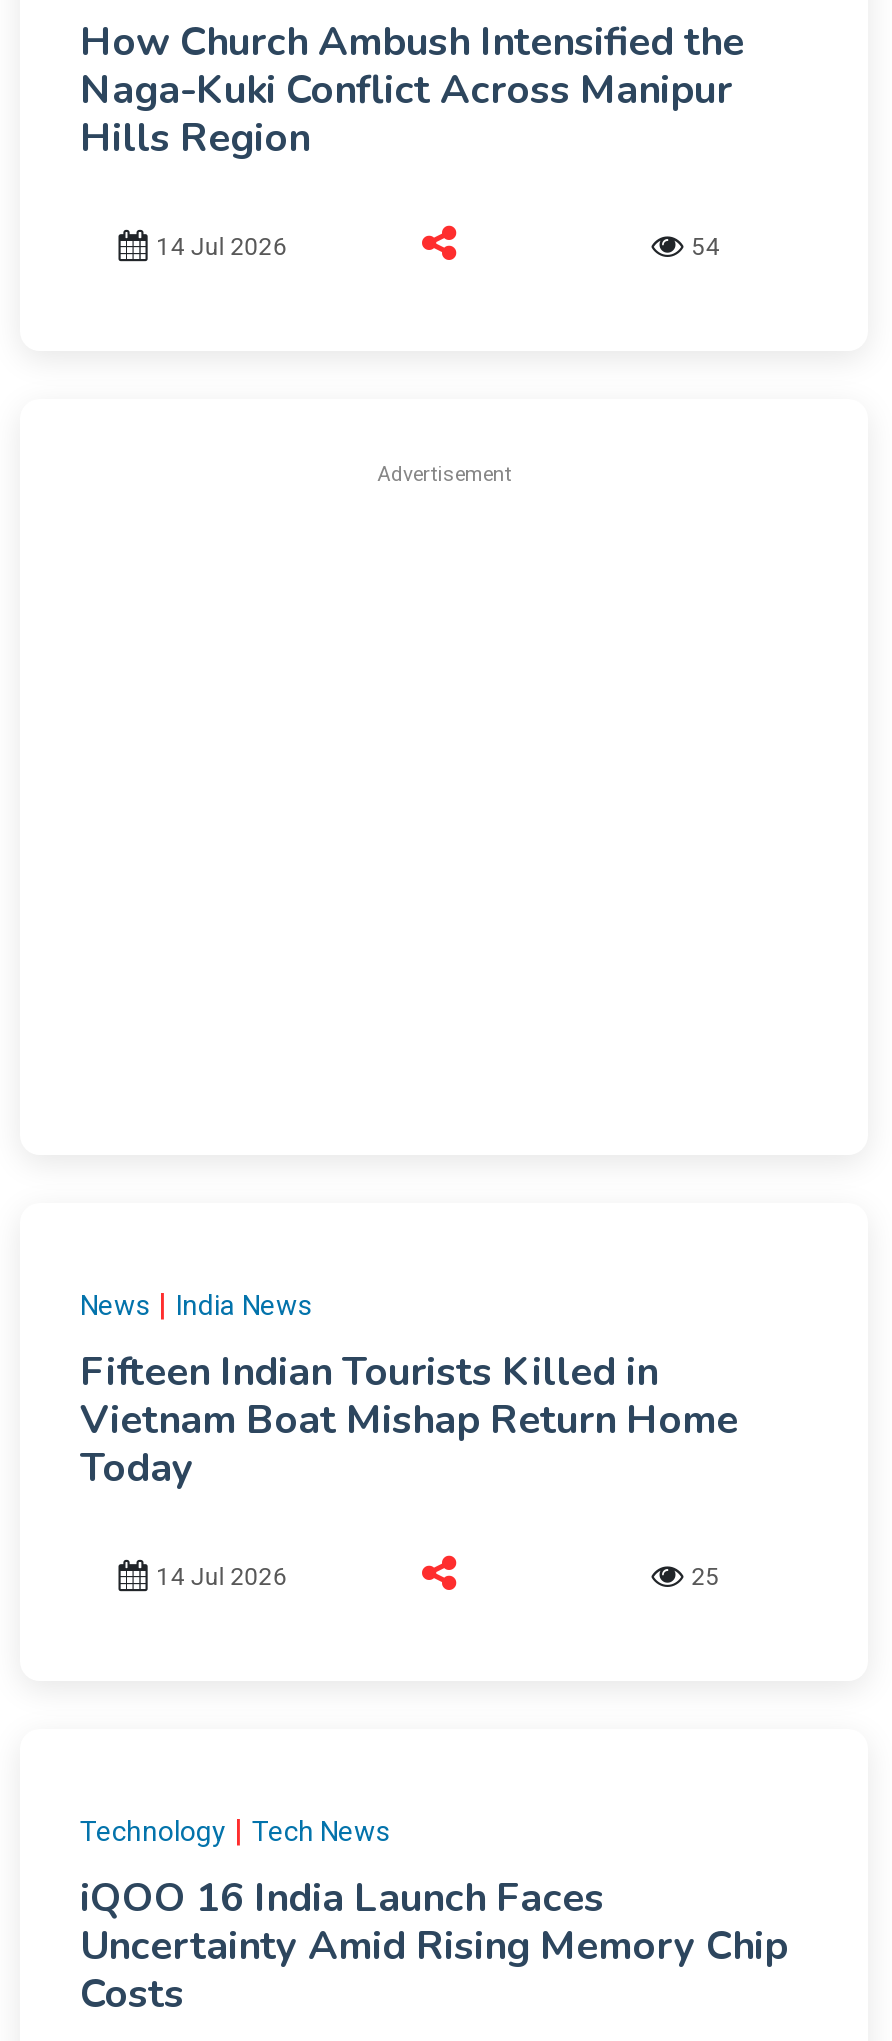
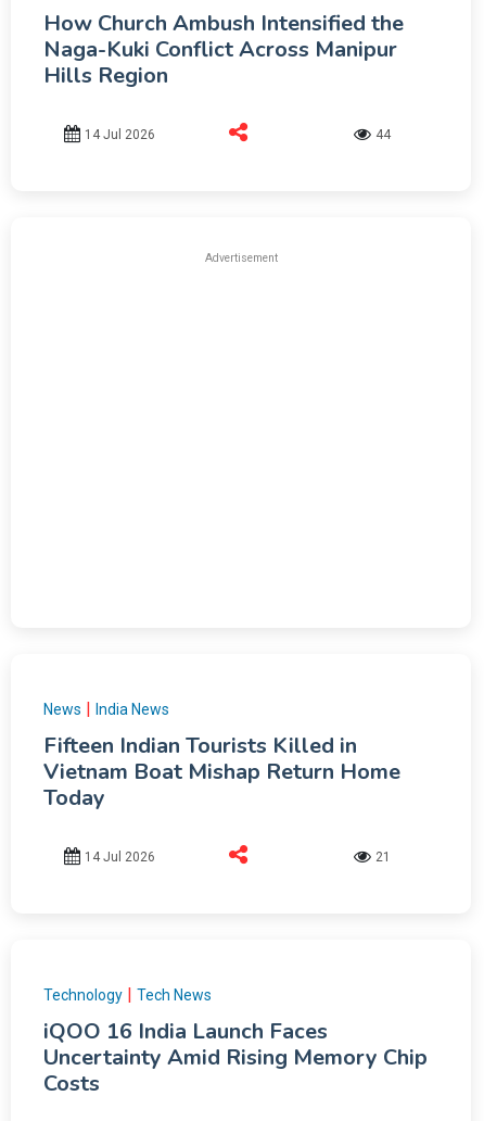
[691,234,719,262] 54 -> [375,128,390,143] 44
[691,1564,719,1592] 25 -> [375,850,390,865] 21

